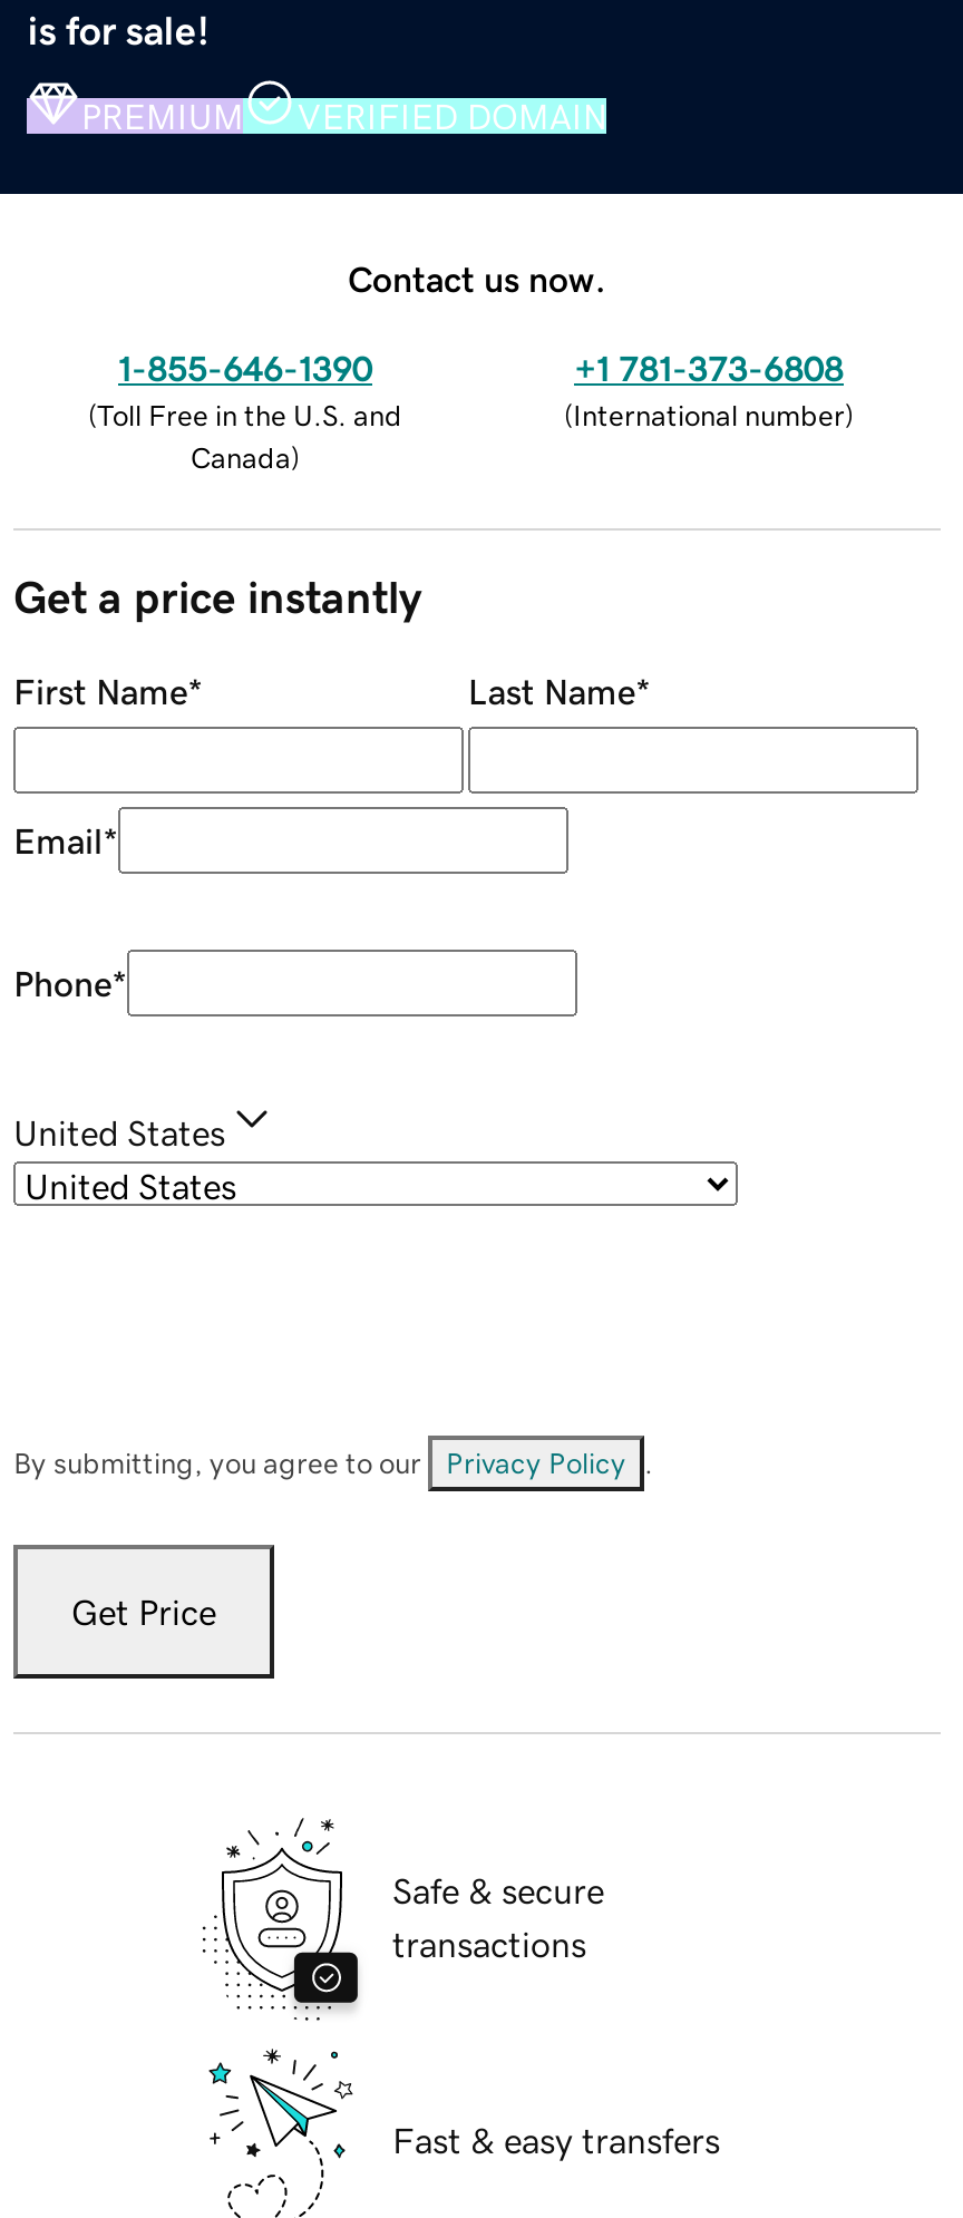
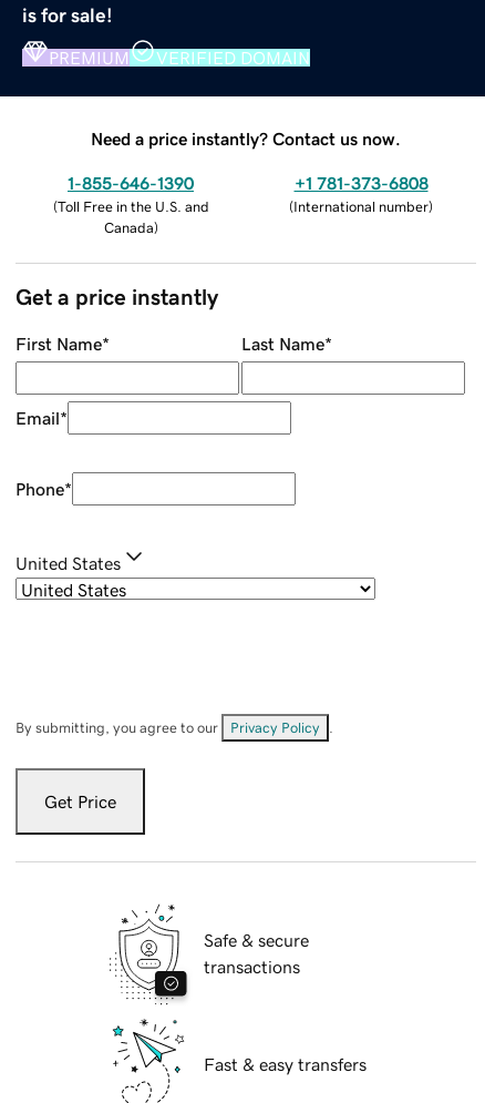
[348,260,606,296] Contact us now. -> [91,129,401,147] Need a price instantly? Contact us now.

